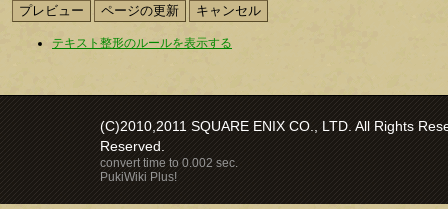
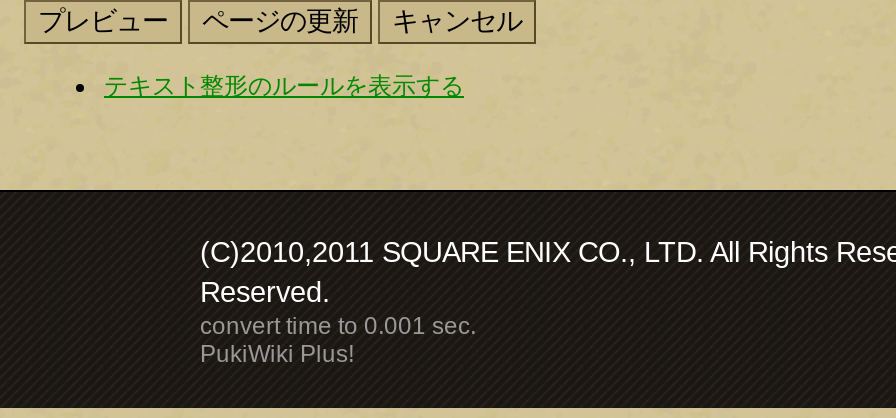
[100,156,238,170] convert time to 0.002 sec. -> [200,312,476,340] convert time to 0.001 sec.

